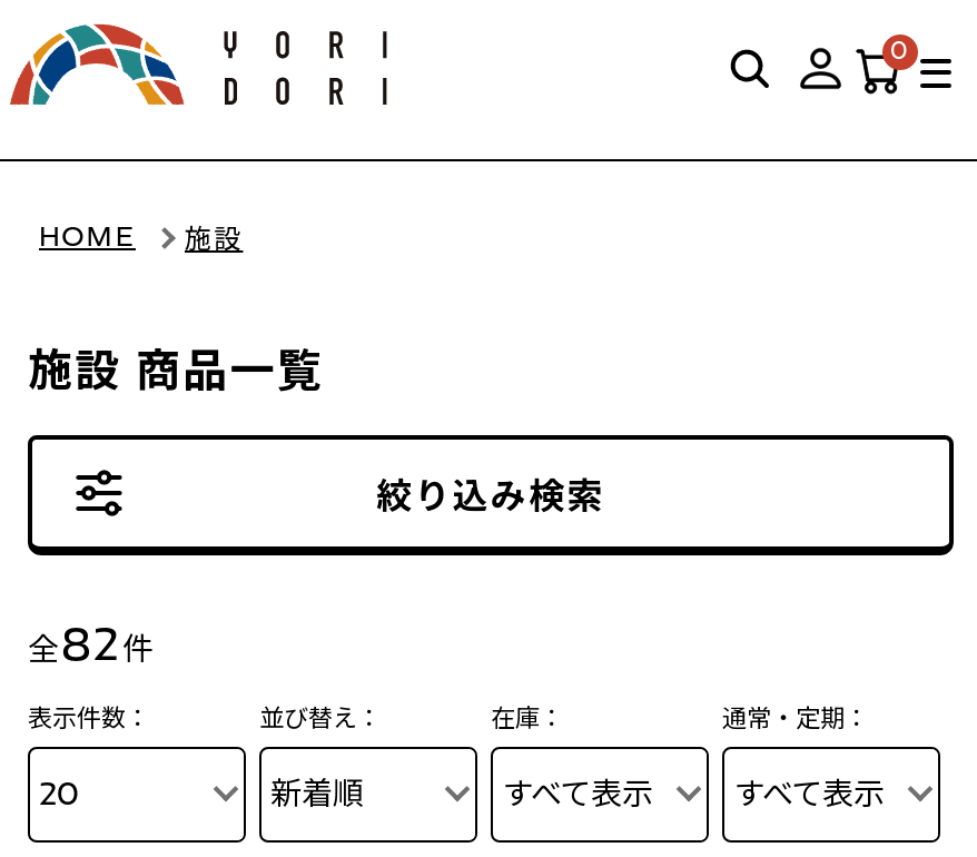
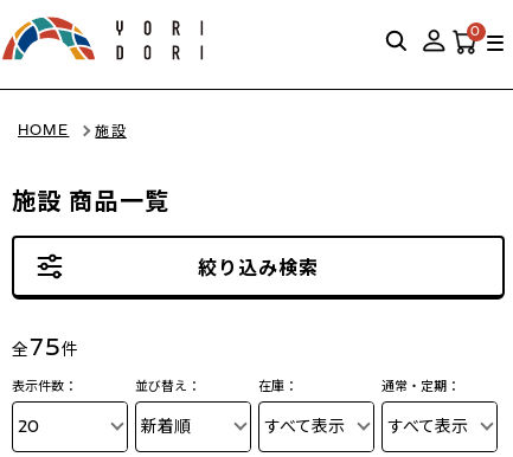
[28,617,156,670] 全82件 -> [12,332,80,361] 全75件

